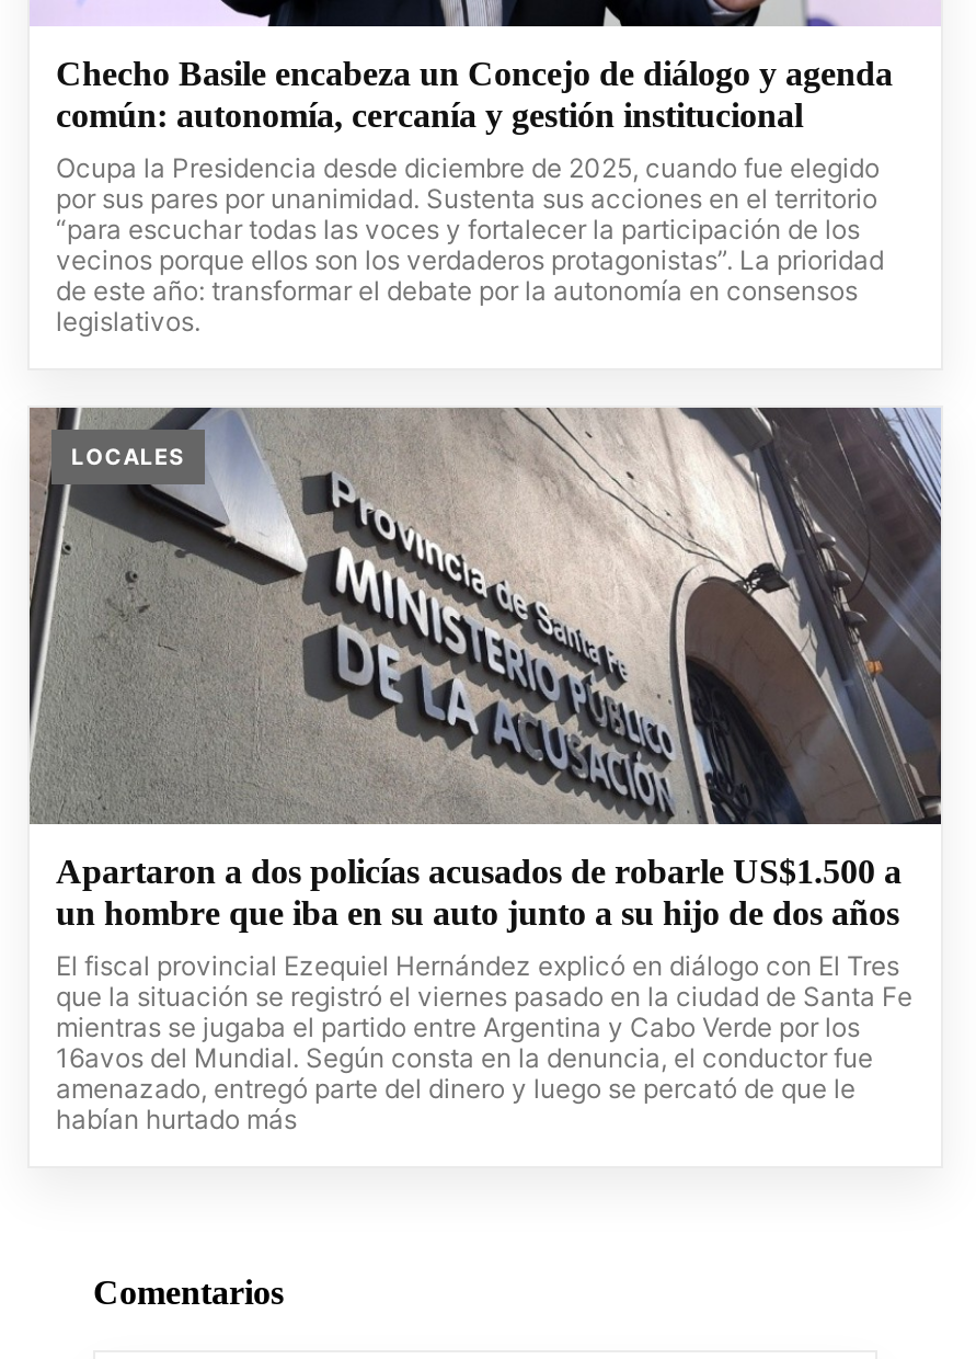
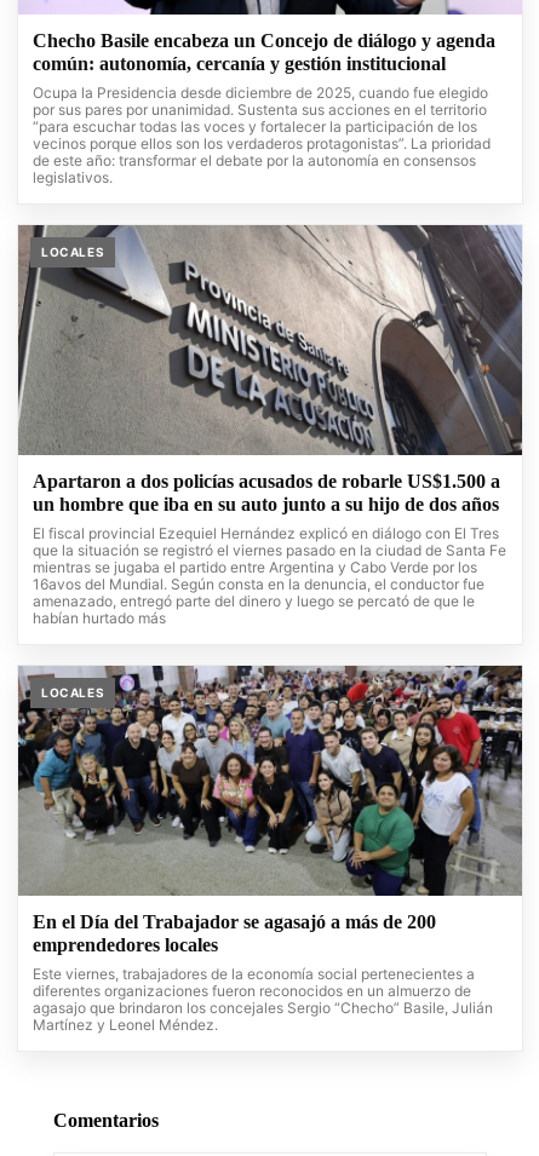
none -> [17,665,523,897] [image] | LOCALES
none -> [33,912,493,1034] En el Día del Trabajador se agasajó a más de 200 | emprendedores locales | Este viernes, trabajadores de la economía social pertenecientes a | diferentes organizaciones fueron reconocidos en un almuerzo de | agasajo que brindaron los concejales Sergio “Checho” Basile, Julián | Martínez y Leonel Méndez.

